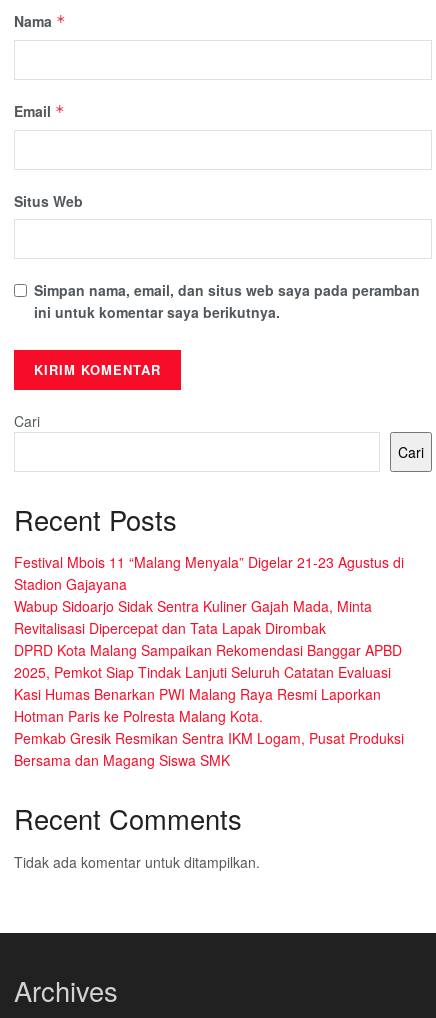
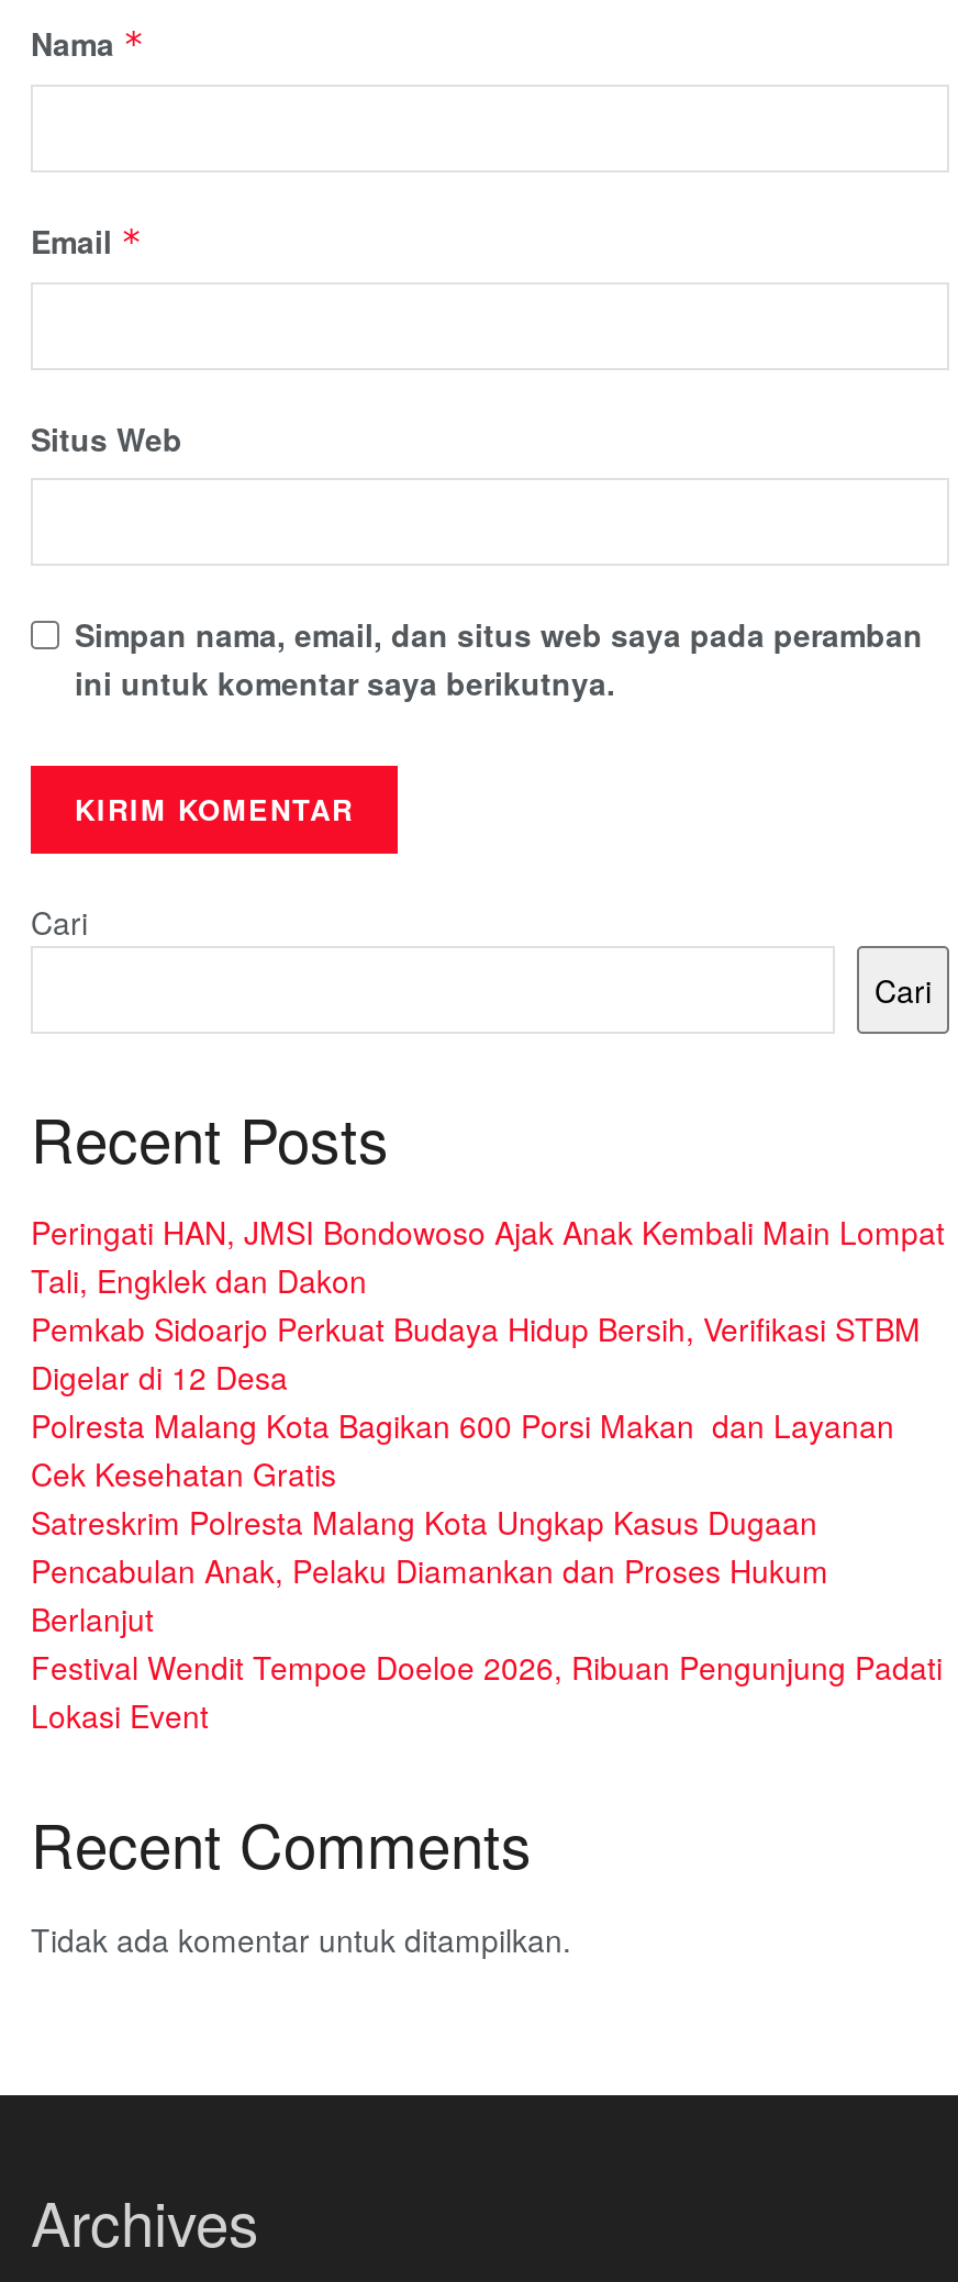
[14,552,404,770] Festival Mbois 11 “Malang Menyala” Digelar 21-23 Agustus di | Stadion Gajayana | Wabup Sidoarjo Sidak Sentra Kuliner Gajah Mada, Minta | Revitalisasi Dipercepat dan Tata Lapak Dirombak | DPRD Kota Malang Sampaikan Rekomendasi Banggar APBD | 2025, Pemkot Siap Tindak Lanjuti Seluruh Catatan Evaluasi | Kasi Humas Benarkan PWI Malang Raya Resmi Laporkan | Hotman Paris ke Polresta Malang Kota. | Pemkab Gresik Resmikan Sentra IKM Logam, Pusat Produksi | Bersama dan Magang Siswa SMK -> [31,1211,945,1738] Peringati HAN, JMSI Bondowoso Ajak Anak Kembali Main Lompat | Tali, Engklek dan Dakon | Pemkab Sidoarjo Perkuat Budaya Hidup Bersih, Verifikasi STBM | Digelar di 12 Desa | Polresta Malang Kota Bagikan 600 Porsi Makan dan Layanan | Cek Kesehatan Gratis | Satreskrim Polresta Malang Kota Ungkap Kasus Dugaan | Pencabulan Anak, Pelaku Diamankan dan Proses Hukum | Berlanjut | Festival Wendit Tempoe Doeloe 2026, Ribuan Pengunjung Padati | Lokasi Event

